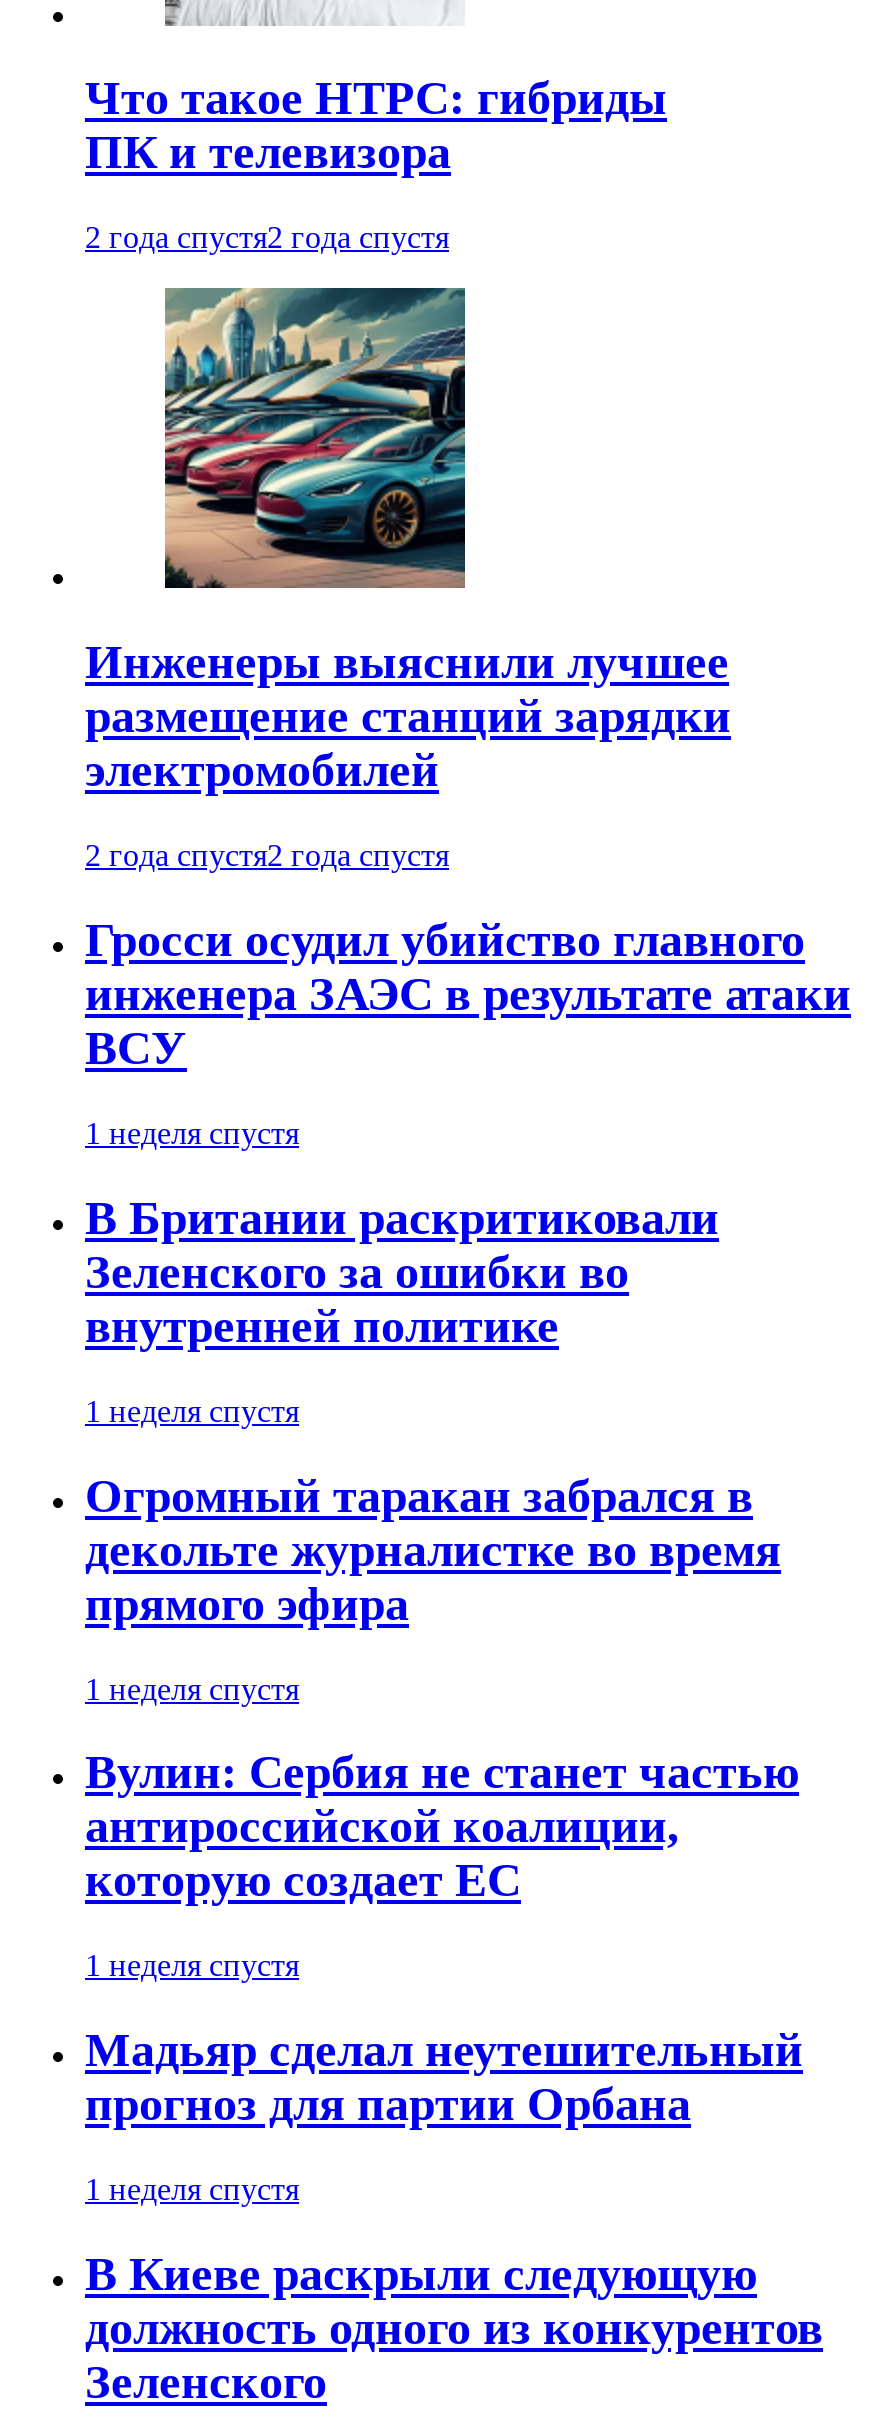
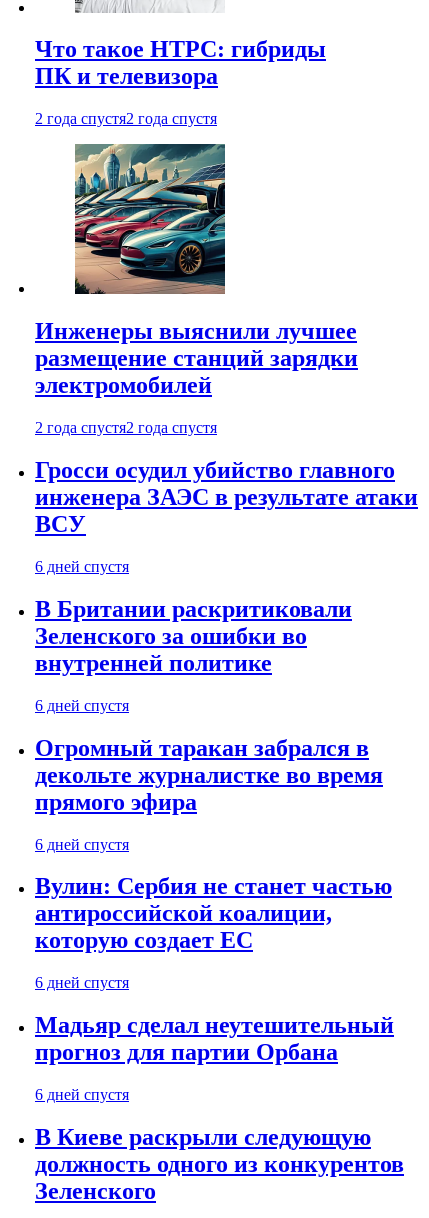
[85,1116,299,1150] 1 неделя спустя -> [35,558,129,575] 6 дней спустя
[85,1394,299,1428] 1 неделя спустя -> [35,697,129,714] 6 дней спустя
[85,1671,299,1705] 1 неделя спустя -> [35,836,129,853] 6 дней спустя
[85,1949,299,1983] 1 неделя спустя -> [35,974,129,991] 6 дней спустя
[85,2172,299,2206] 1 неделя спустя -> [35,1086,129,1103] 6 дней спустя

